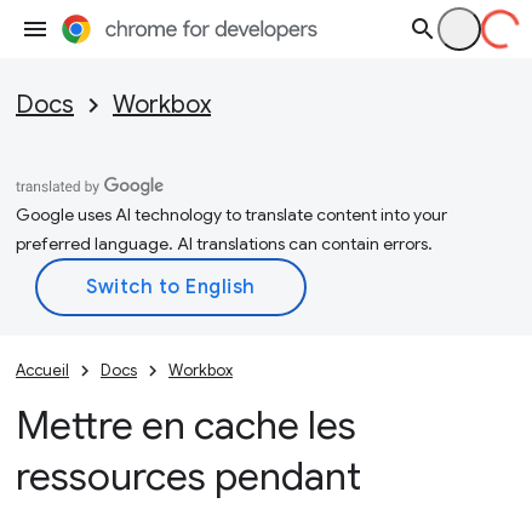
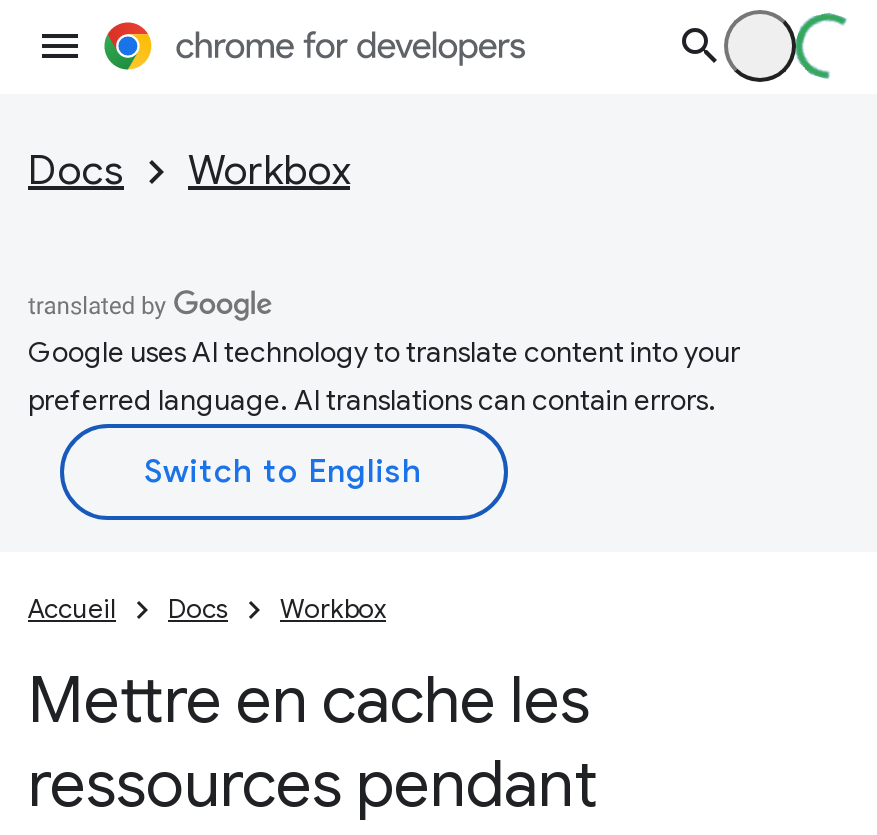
[480,8,520,50] [image] -> [794,10,858,80] [image]

